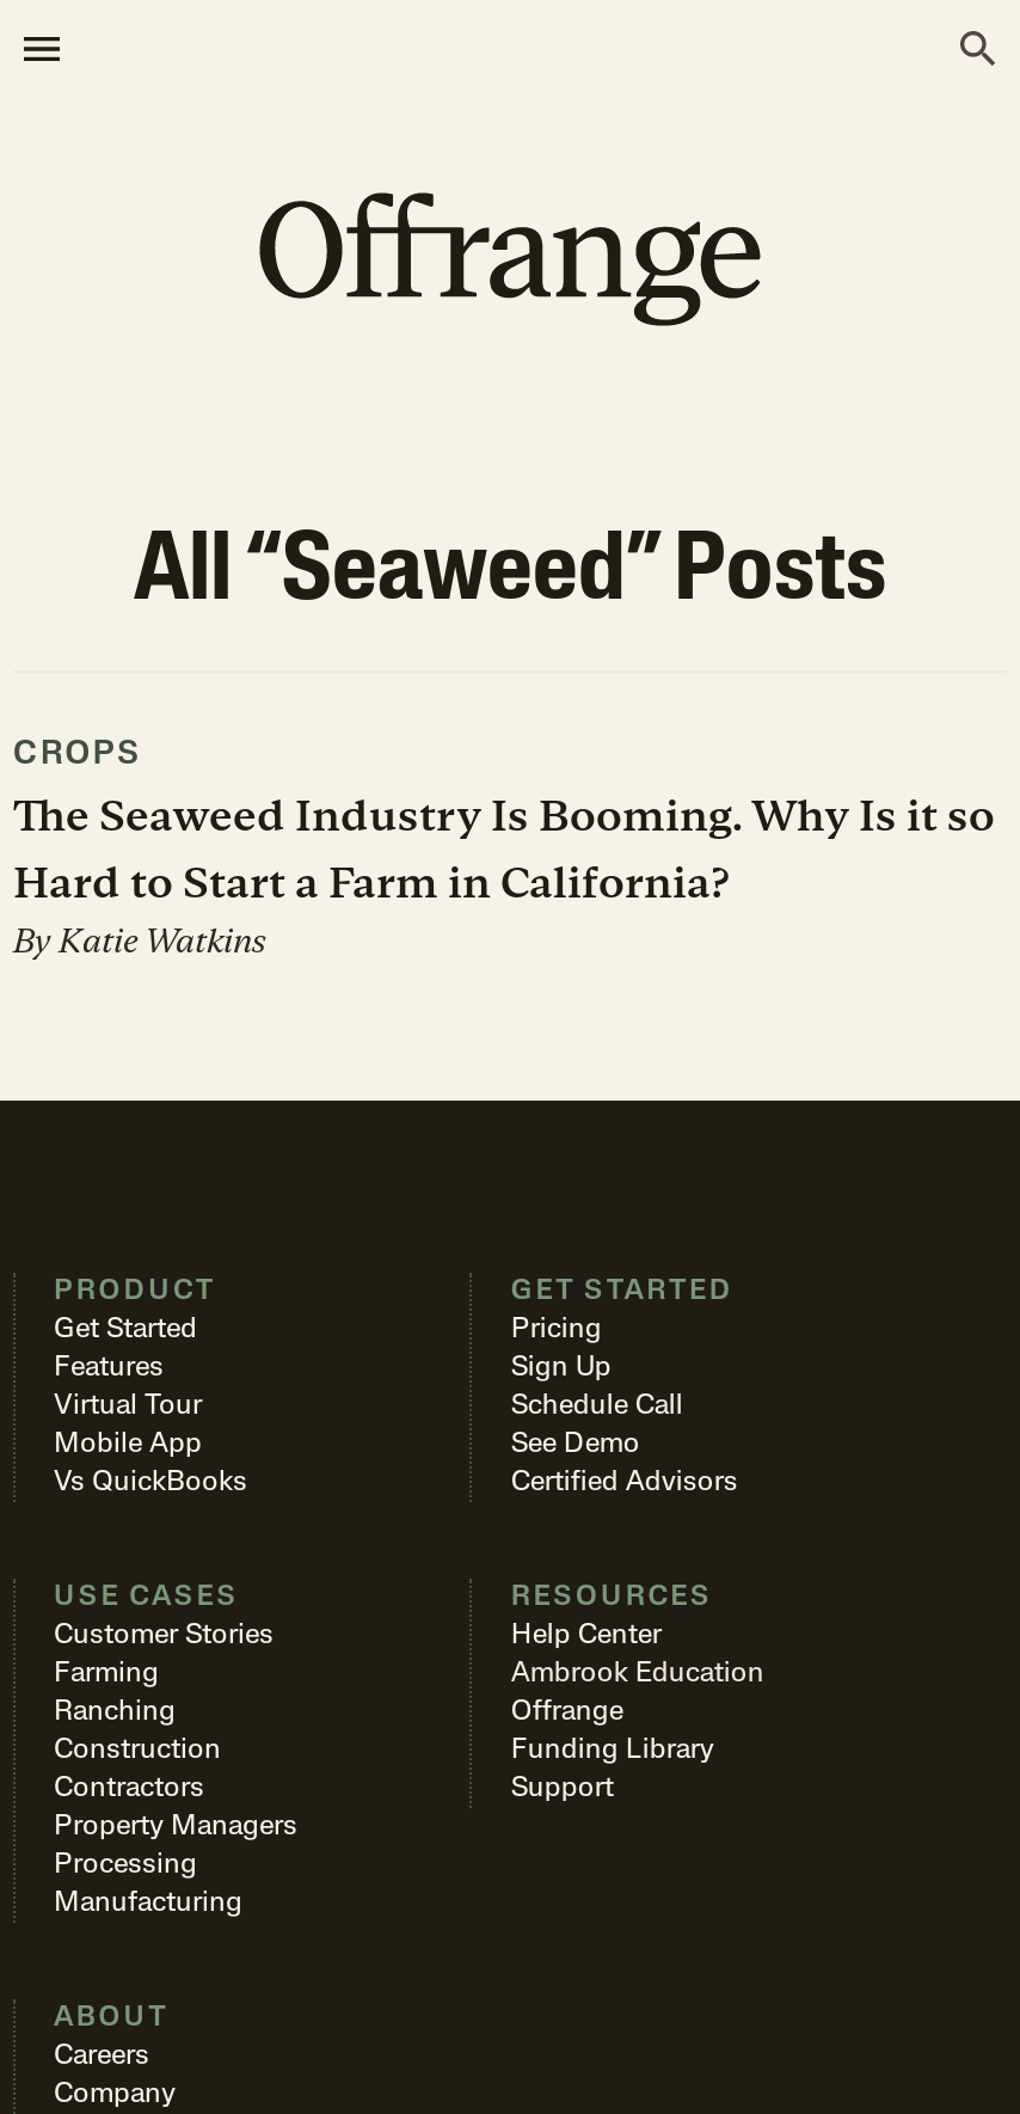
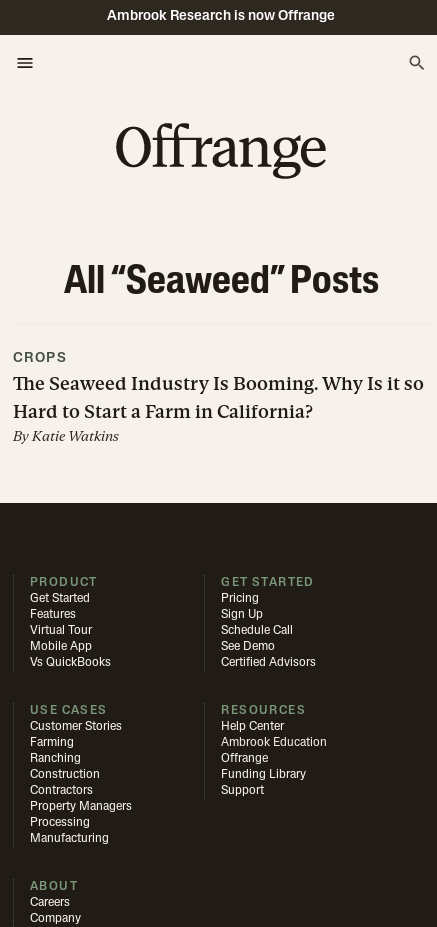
none -> [107,9,335,24] Ambrook Research is now Offrange

